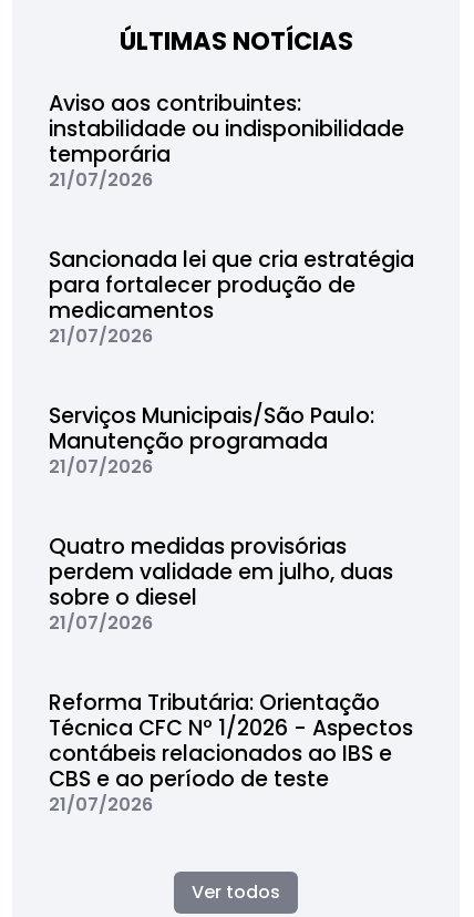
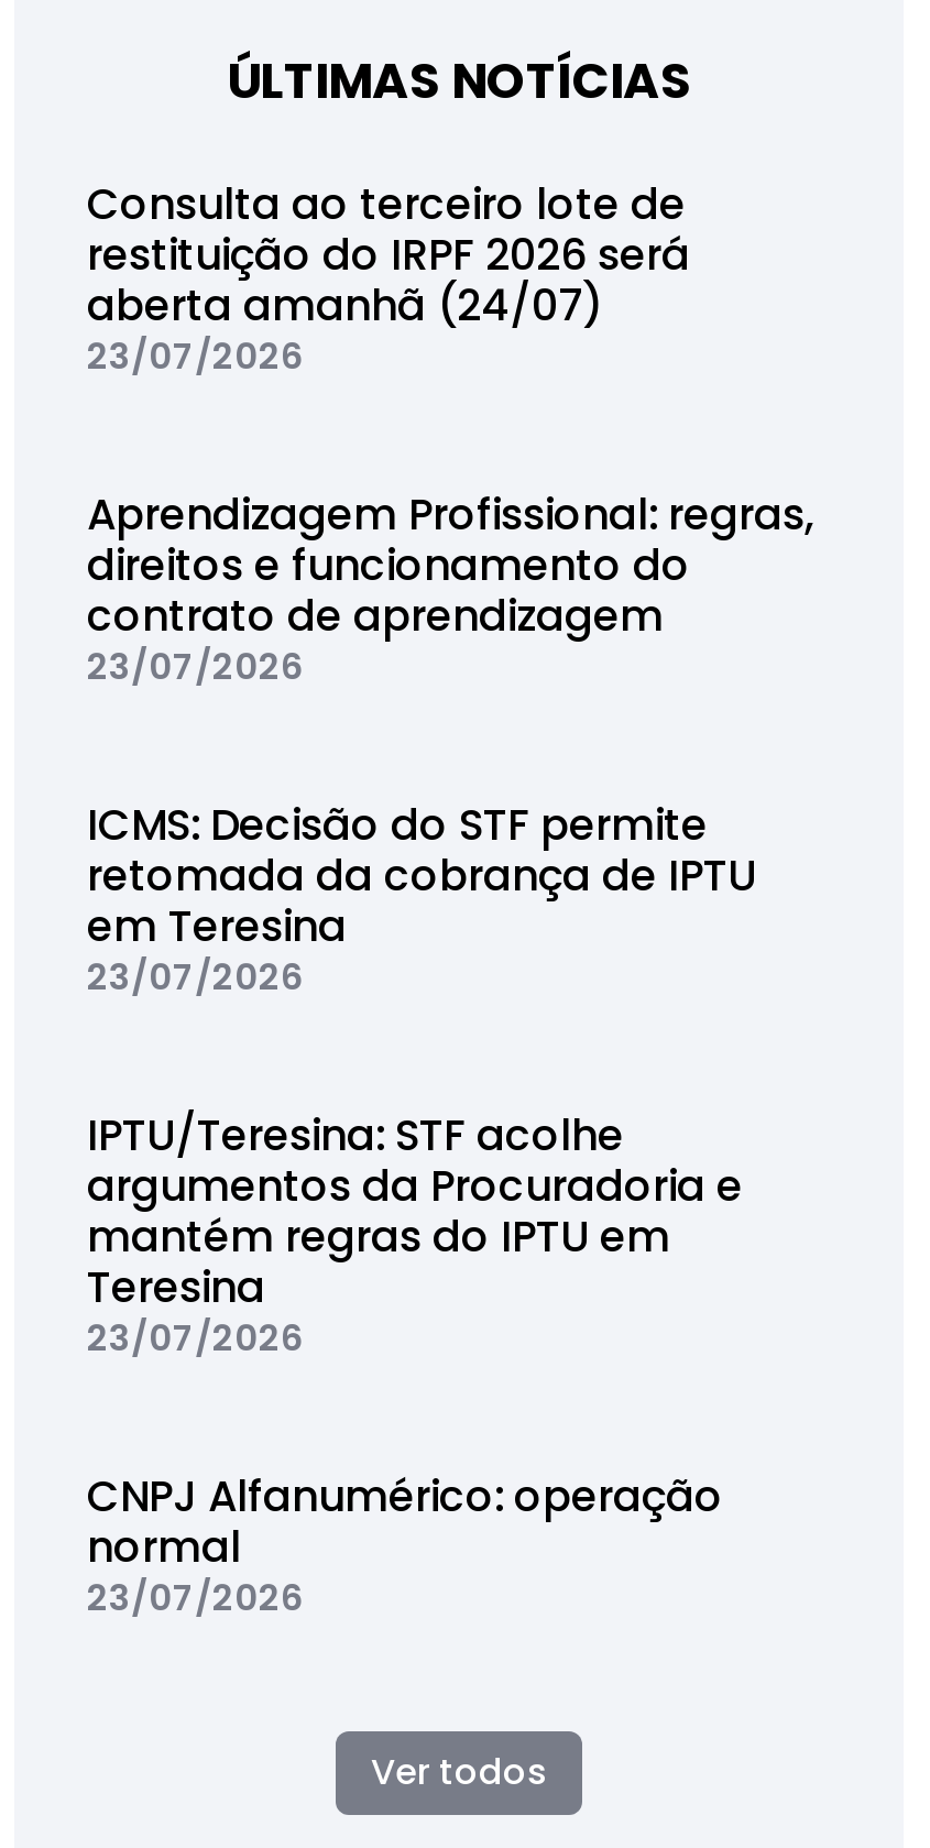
[49,89,404,193] Aviso aos contribuintes: | instabilidade ou indisponibilidade | temporária | 21/07/2026 -> [87,176,690,383] Consulta ao terceiro lote de | restituição do IRPF 2026 será | aberta amanhã (24/07) | 23/07/2026
[49,245,414,349] Sancionada lei que cria estratégia | para fortalecer produção de | medicamentos | 21/07/2026 -> [87,486,813,693] Aprendizagem Profissional: regras, | direitos e funcionamento do | contrato de aprendizagem | 23/07/2026
[49,401,374,480] Serviços Municipais/São Paulo: | Manutenção programada | 21/07/2026 -> [87,797,756,1004] ICMS: Decisão do STF permite | retomada da cobrança de IPTU | em Teresina | 23/07/2026
[49,532,393,636] Quatro medidas provisórias | perdem validade em julho, duas | sobre o diesel | 21/07/2026 -> [87,1107,743,1365] IPTU/Teresina: STF acolhe | argumentos da Procuradoria e | mantém regras do IPTU em | Teresina | 23/07/2026
[49,688,413,818] Reforma Tributária: Orientação | Técnica CFC Nº 1/2026 - Aspectos | contábeis relacionados ao IBS e | CBS e ao período de teste | 21/07/2026 -> [87,1468,723,1624] CNPJ Alfanumérico: operação | normal | 23/07/2026

